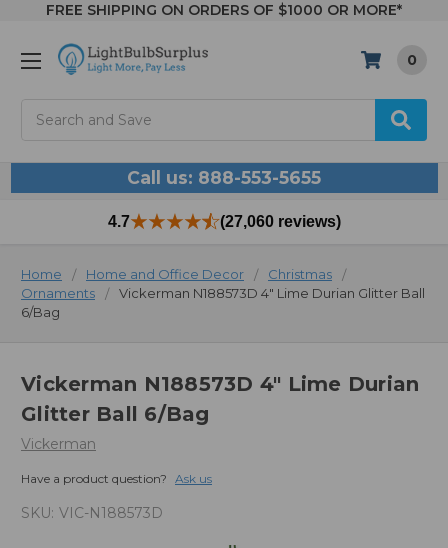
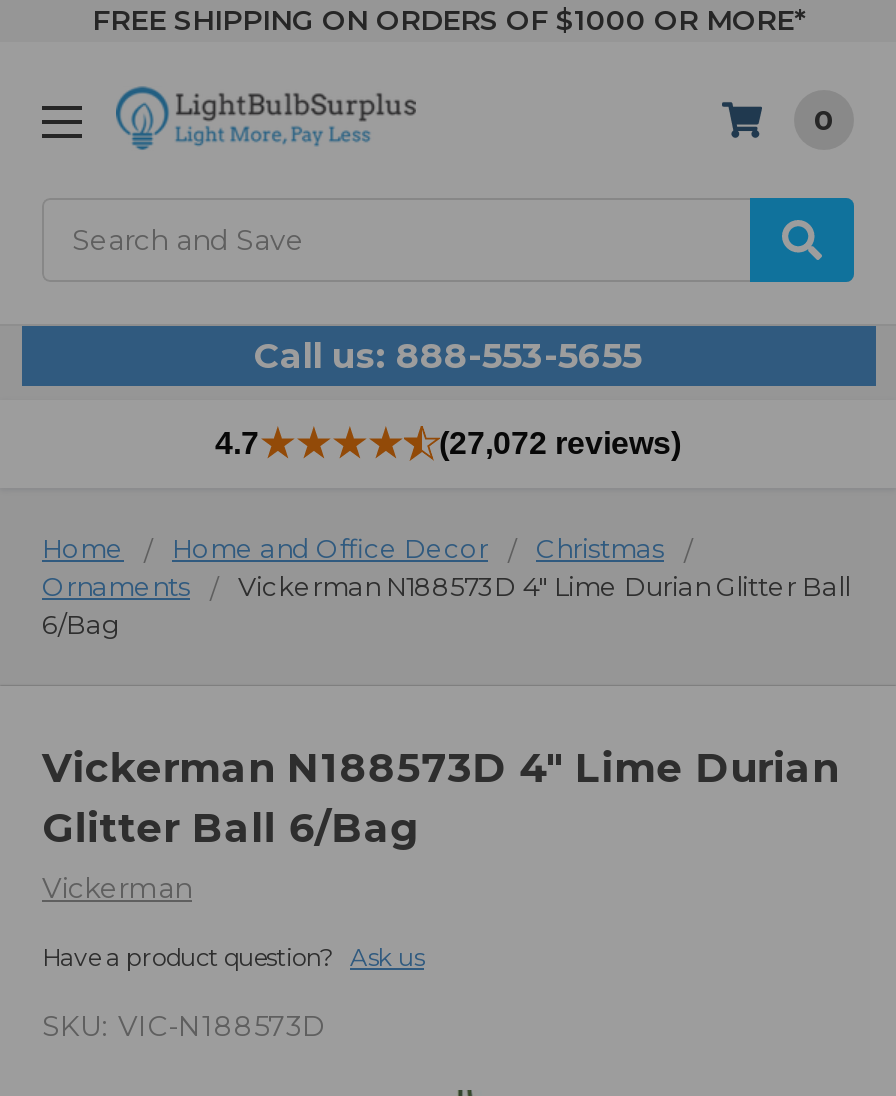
[219,213,340,230] (27,060 reviews) -> [439,427,681,461] (27,072 reviews)

